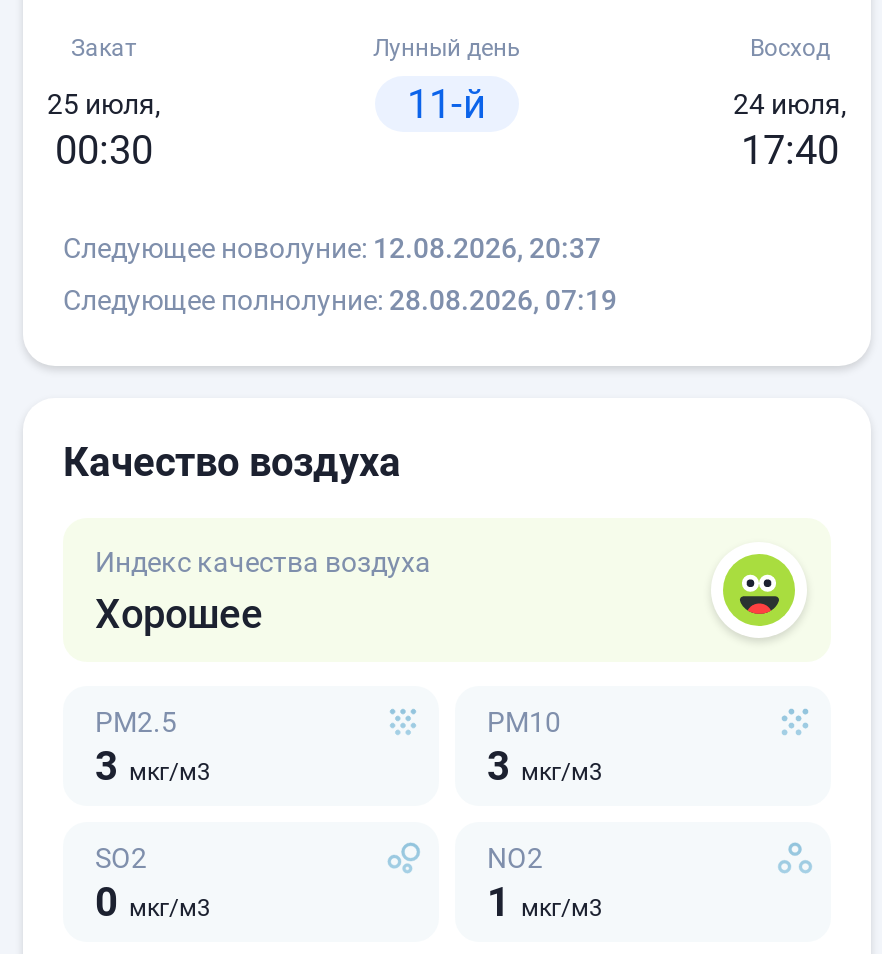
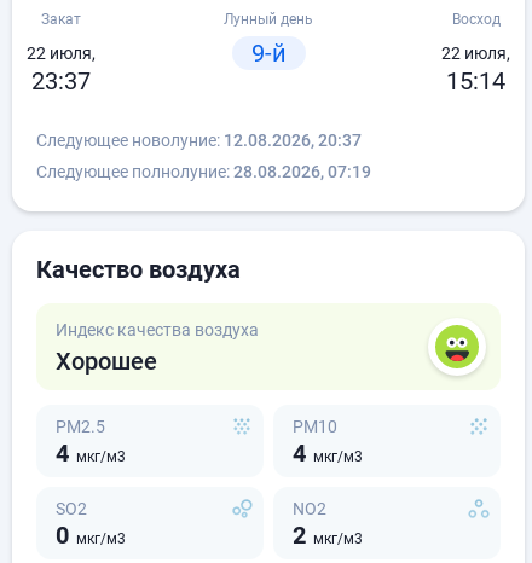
[47,88,161,120] 25 июля, -> [27,43,96,63] 22 июля,
[407,80,487,128] 11-й -> [251,39,286,68] 9-й
[733,88,847,120] 24 июля, -> [441,43,510,63] 22 июля,
[55,126,153,174] 00:30 -> [31,66,91,95] 23:37
[741,126,839,174] 17:40 -> [446,66,505,95] 15:14
[95,742,211,790] 3 мкг/м3 -> [56,439,126,468] 4 мкг/м3
[487,742,603,790] 3 мкг/м3 -> [293,439,363,468] 4 мкг/м3
[487,878,603,926] 1 мкг/м3 -> [293,521,363,550] 2 мкг/м3

